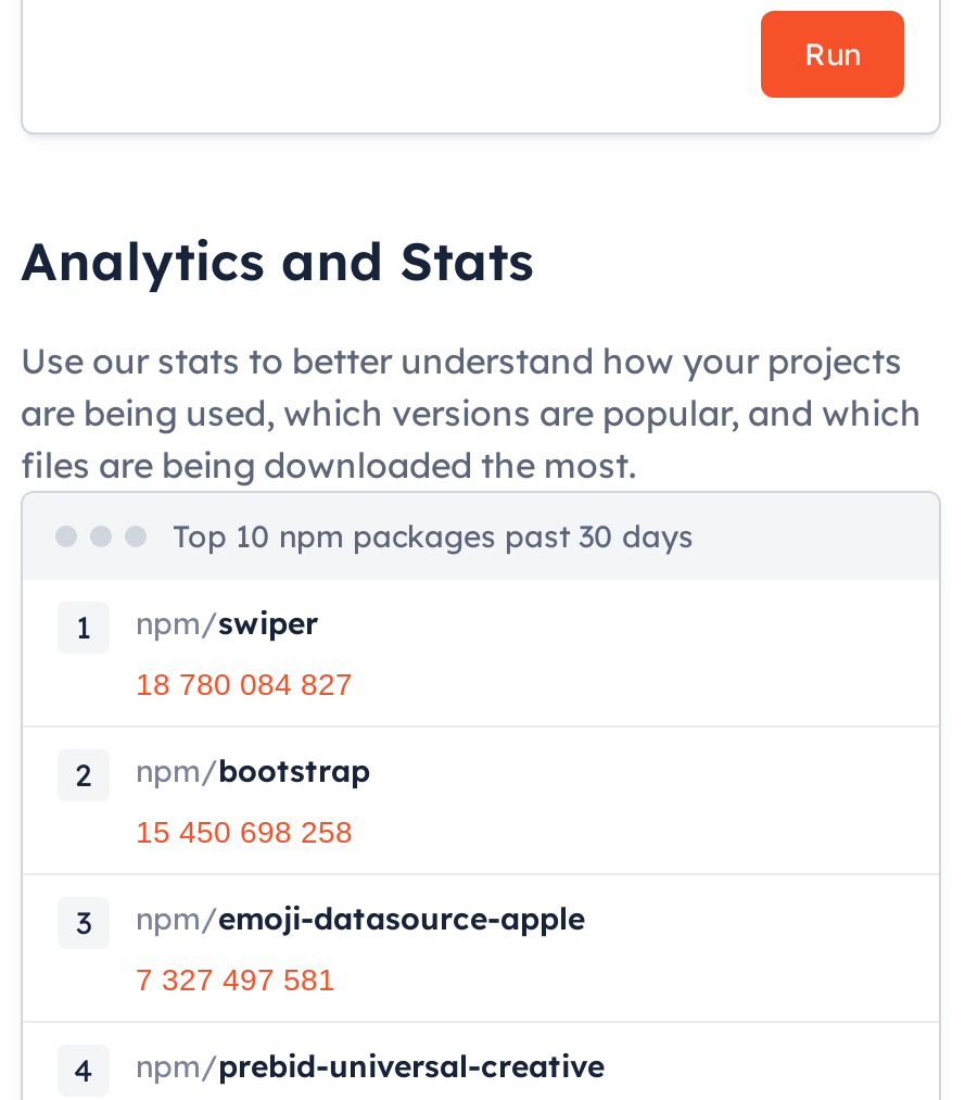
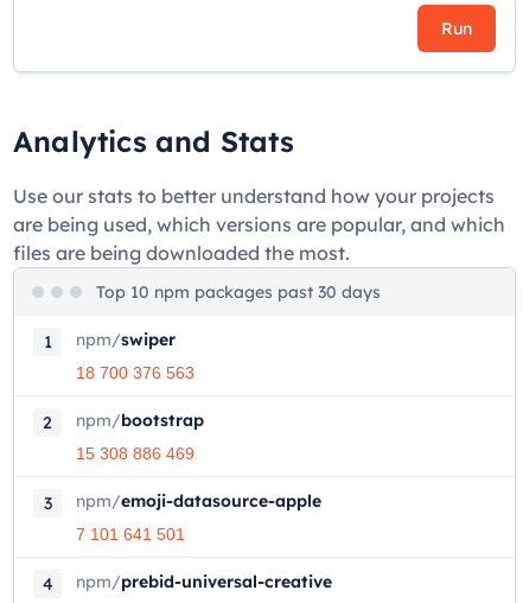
[136,667,353,701] 18 780 084 827 -> [76,363,194,382] 18 700 376 563
[136,814,353,849] 15 450 698 258 -> [76,444,194,463] 15 308 886 469
[136,962,335,997] 7 327 497 581 -> [76,525,185,544] 7 101 641 501

